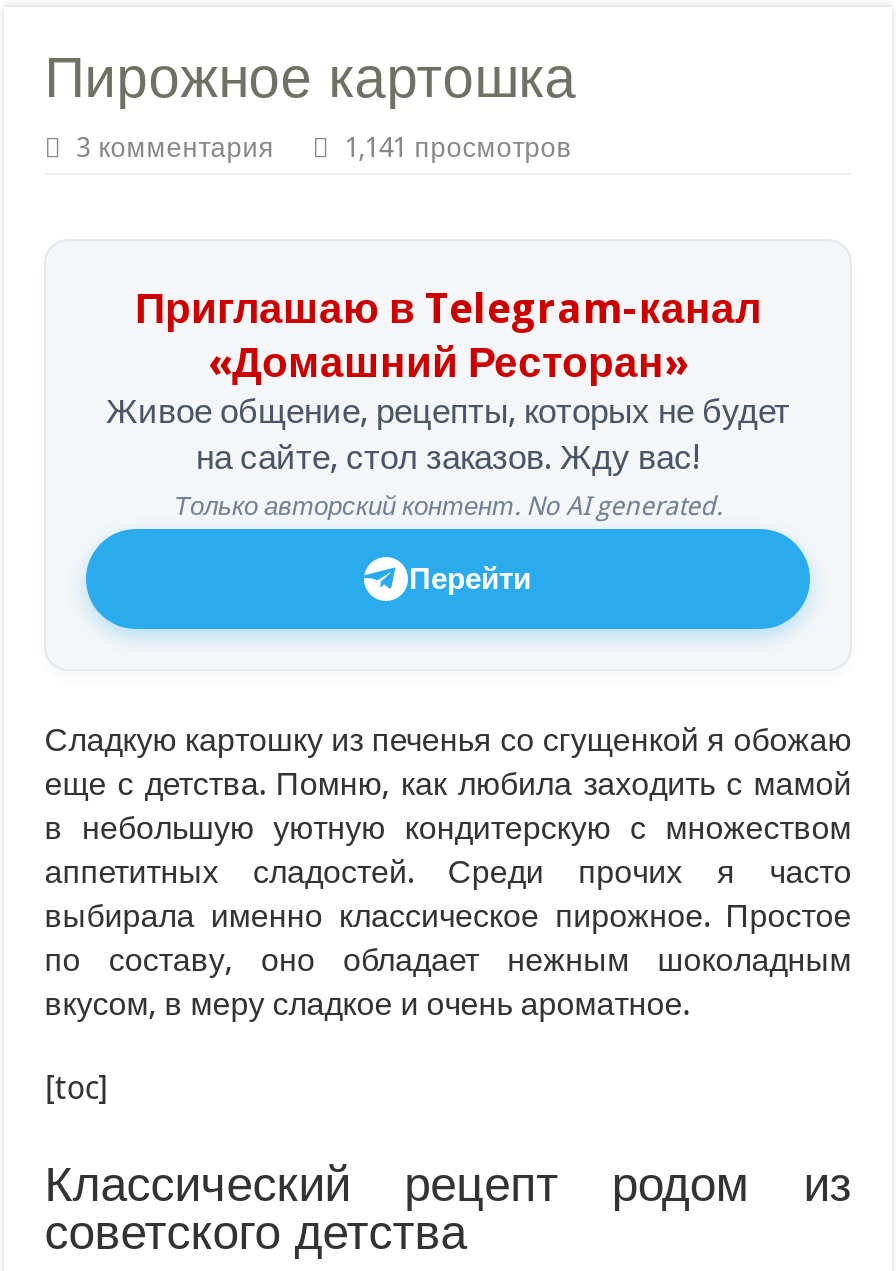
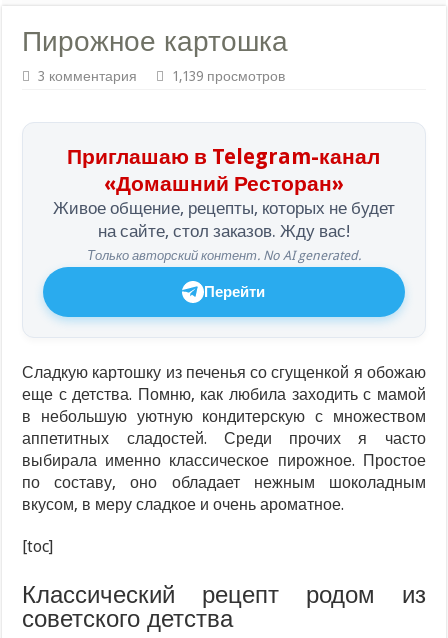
[344,131,570,163] 1,141 просмотров -> [172,68,285,84] 1,139 просмотров

